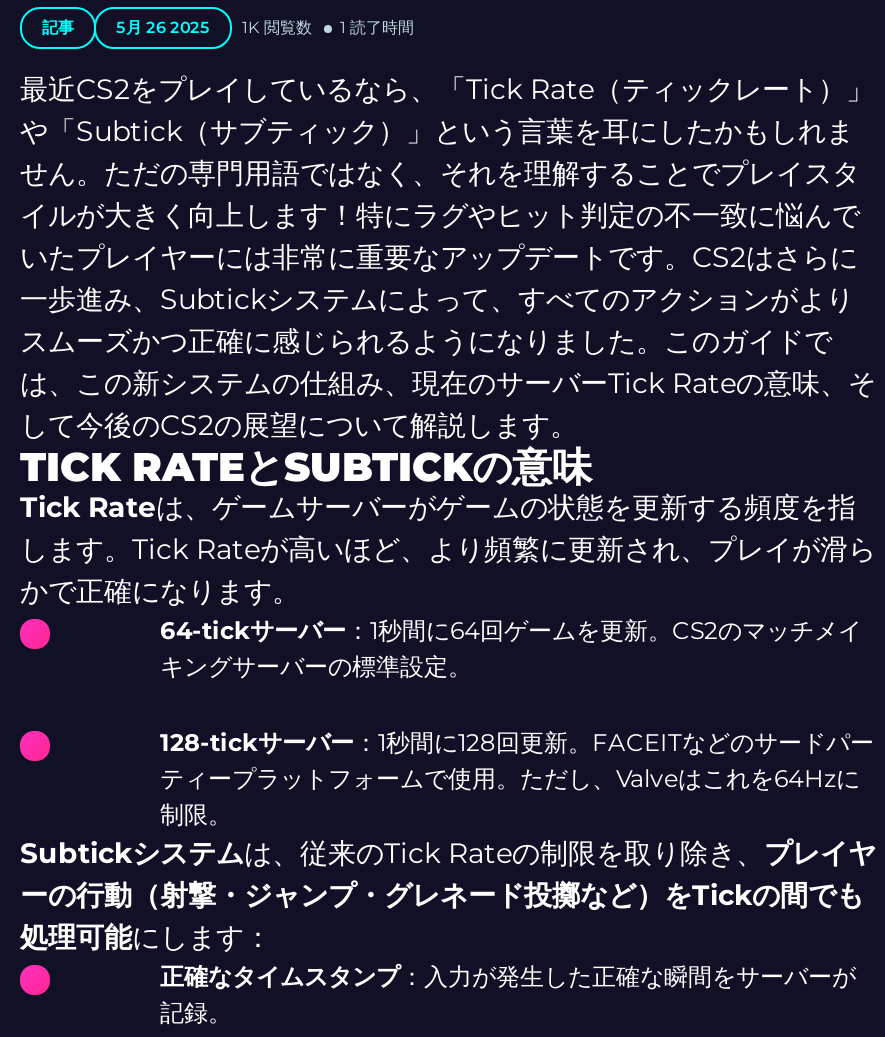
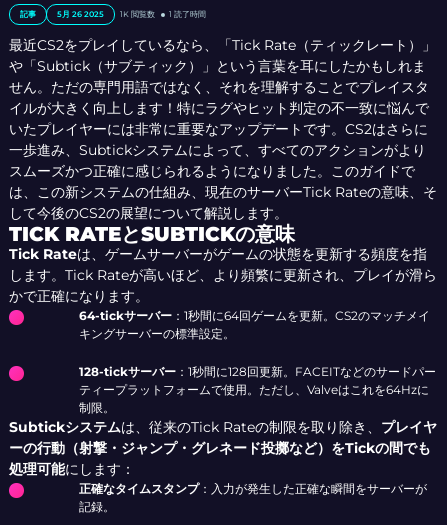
[116,18,414,38] 5月 26 2025 1K 閲覧数 1 読了時間 -> [57,9,206,19] 5月 26 2025 1K閲覧数 1 読了時間

